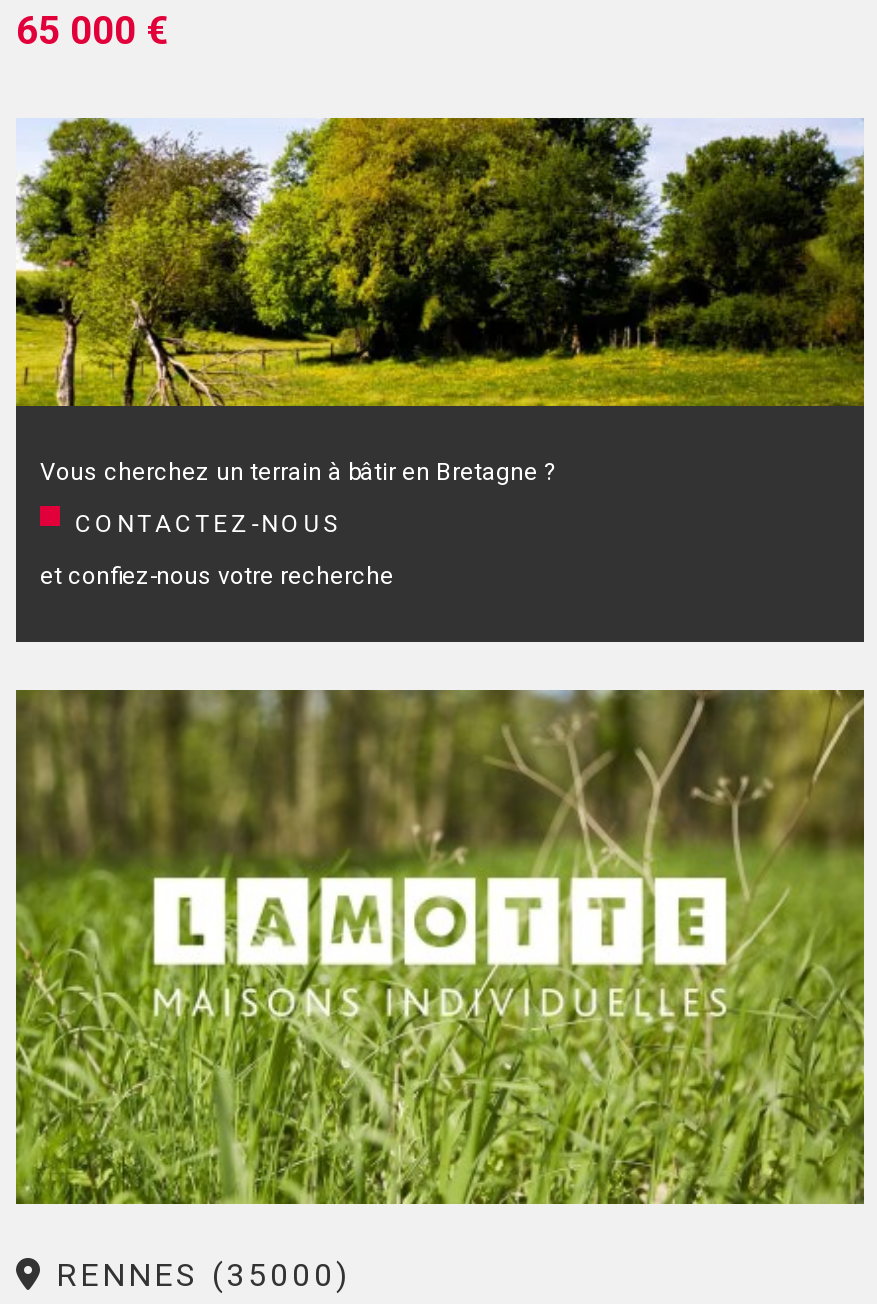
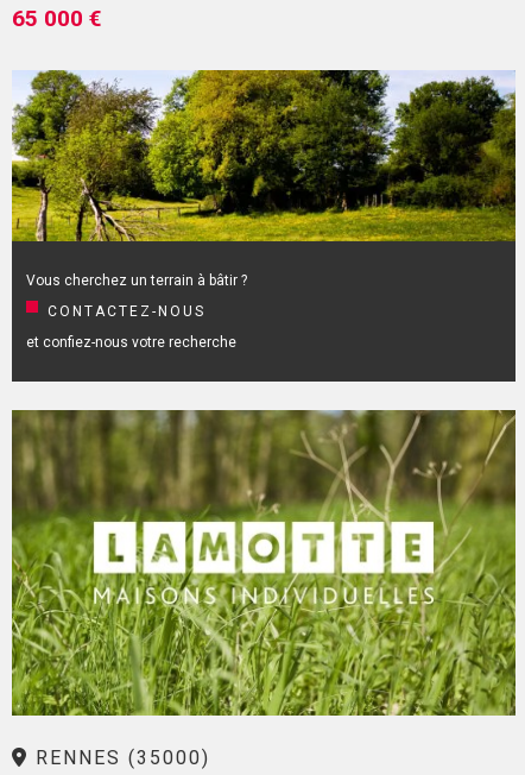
[40,459,554,487] Vous cherchez un terrain à bâtir en Bretagne ? -> [26,273,247,289] Vous cherchez un terrain à bâtir ?

